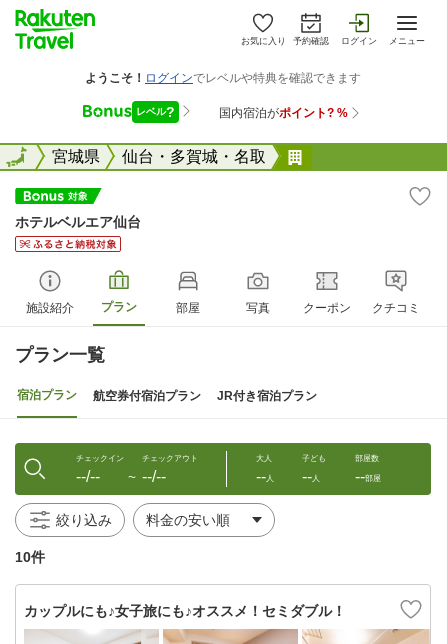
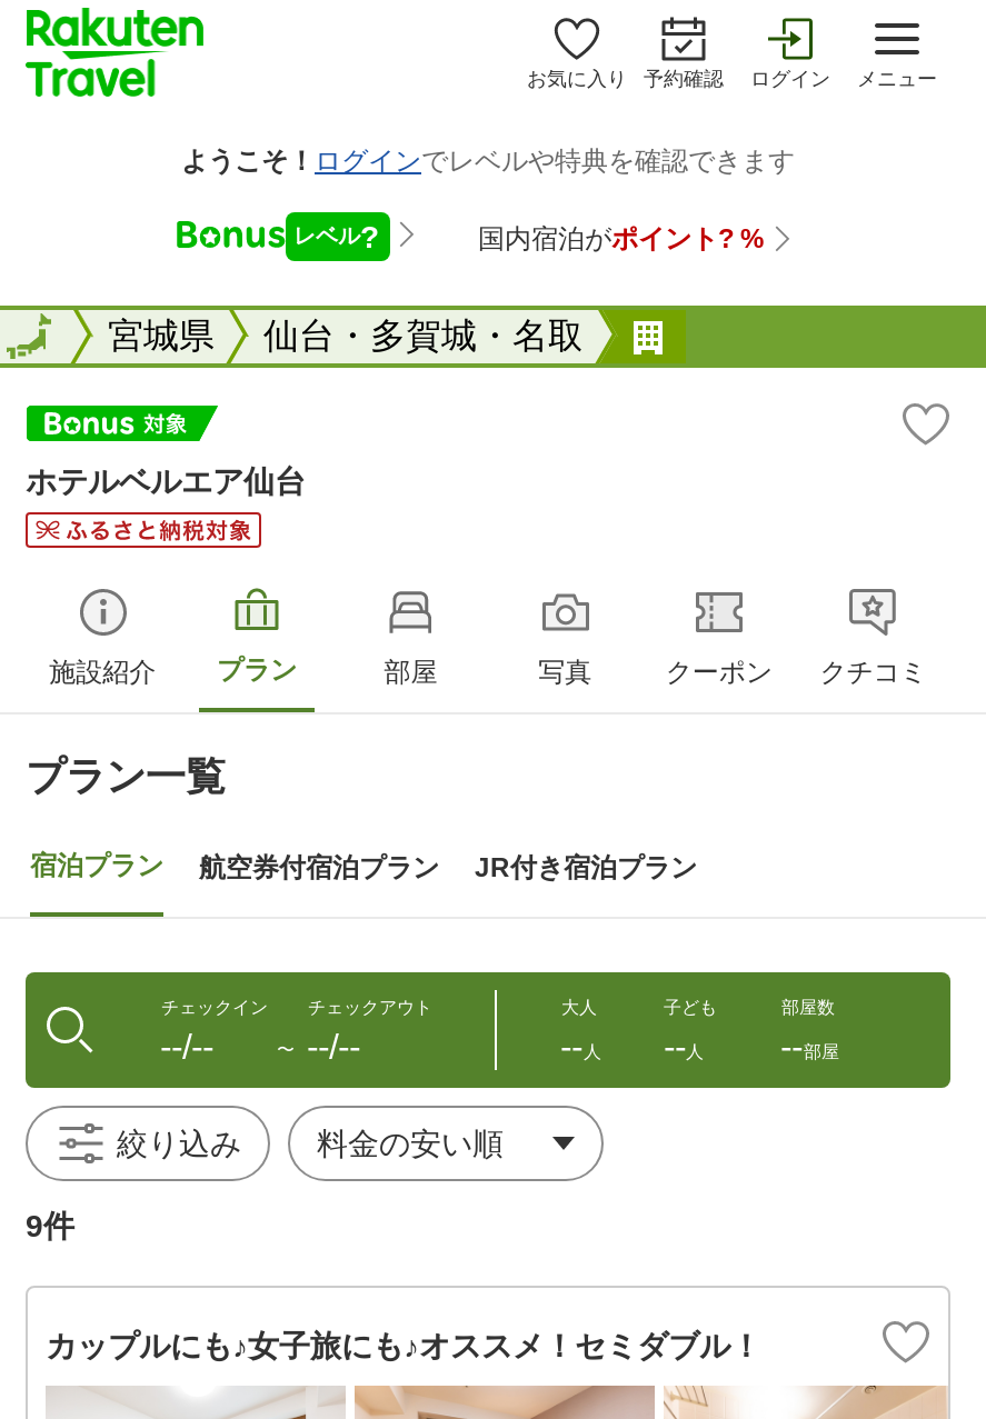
[15,549,45,565] 10件 -> [26,1208,74,1243] 9件

